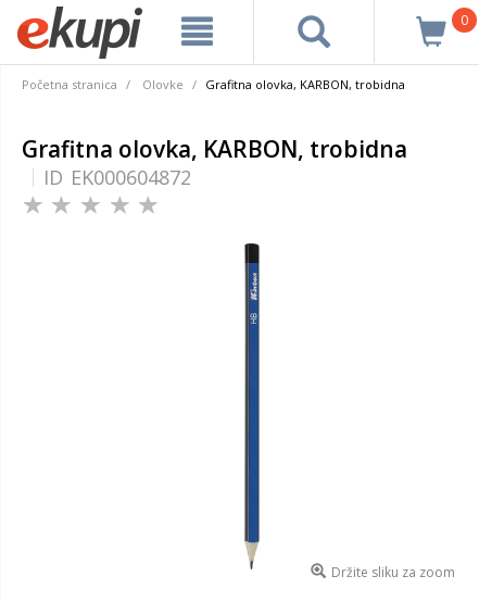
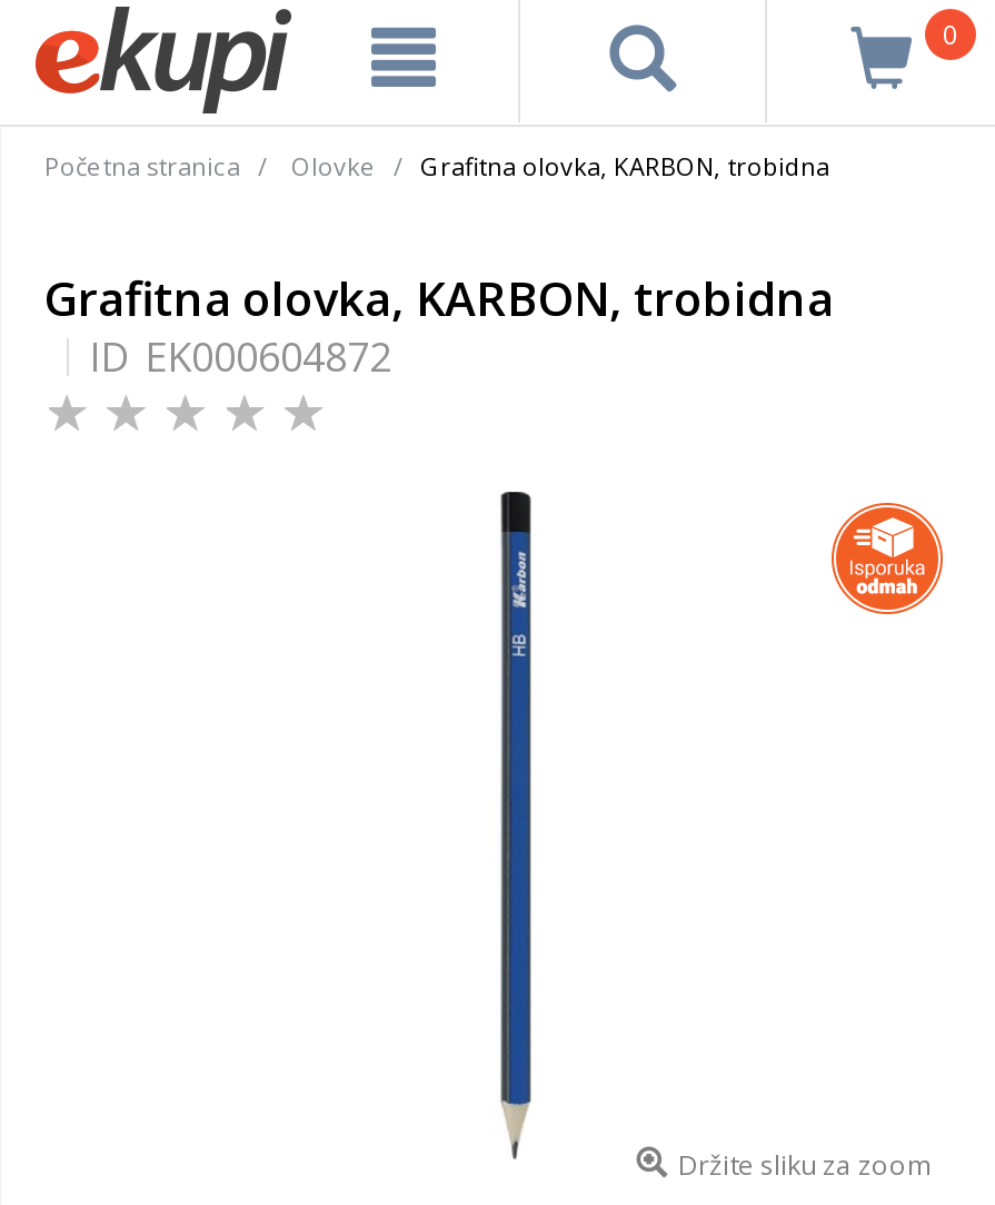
none -> [829,501,945,616] [image]

